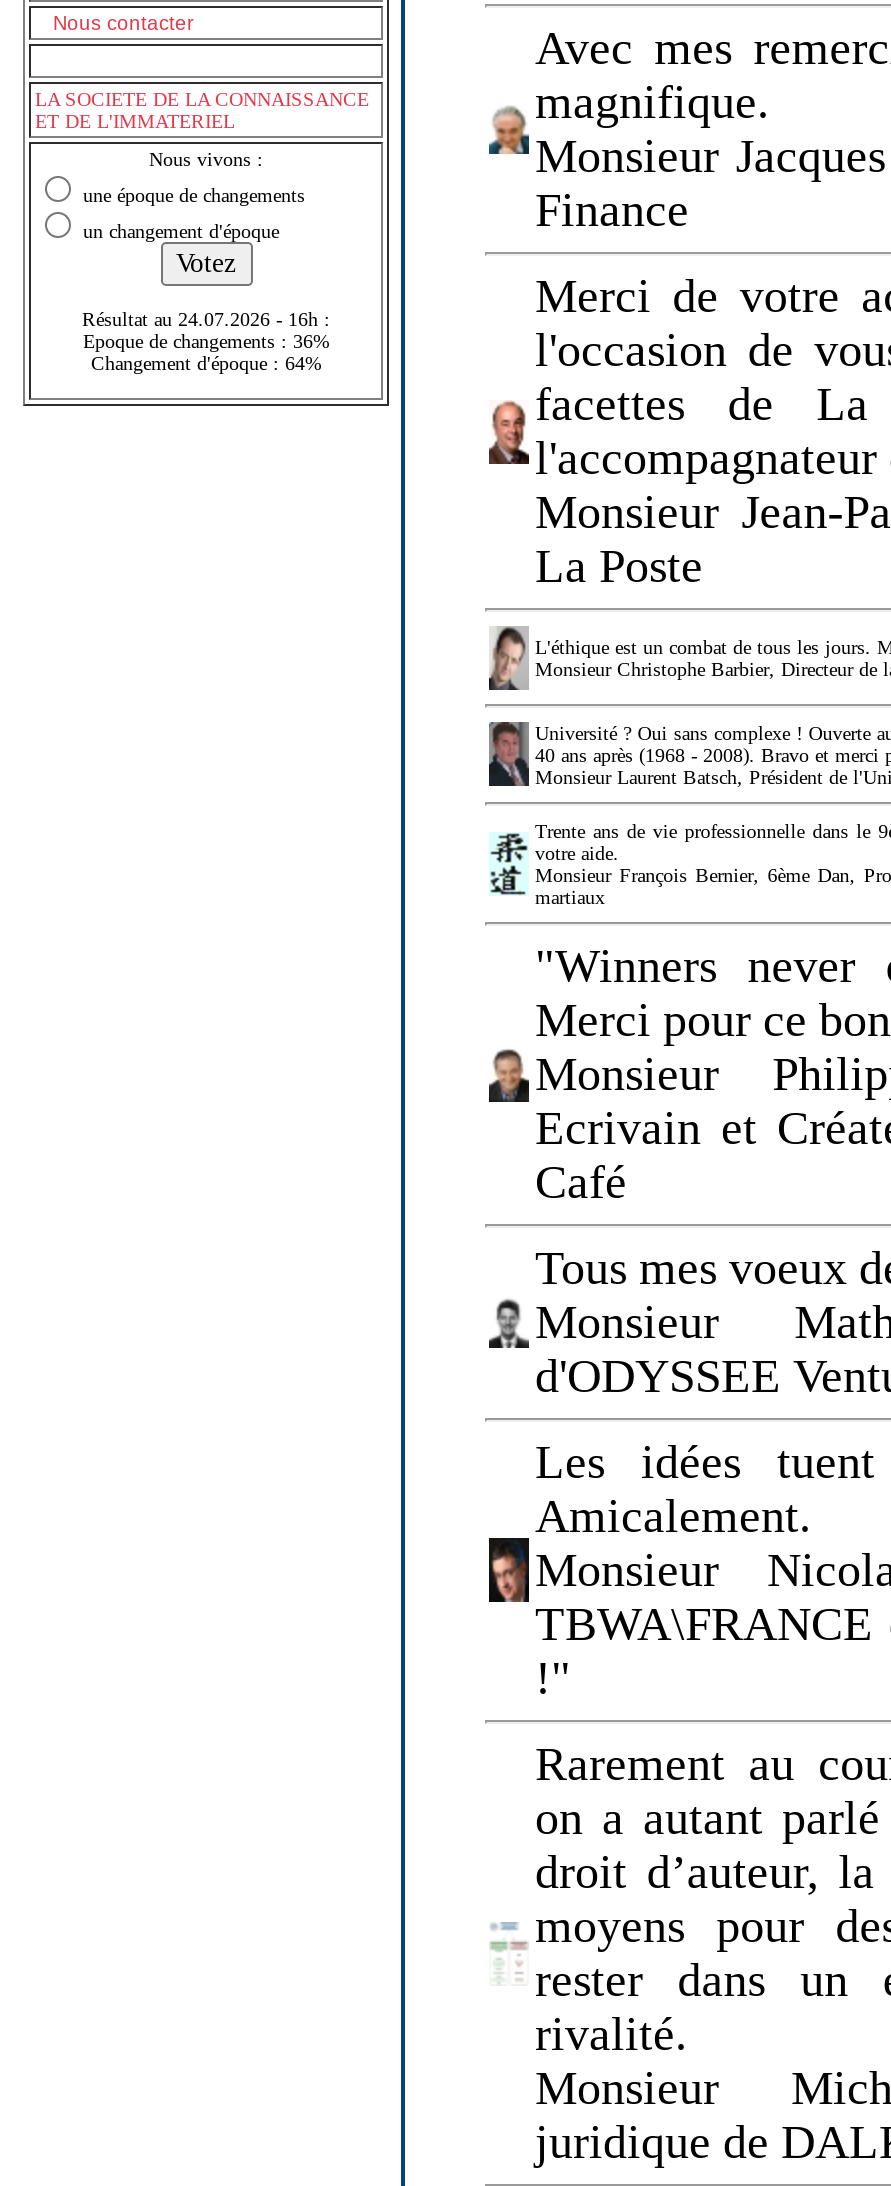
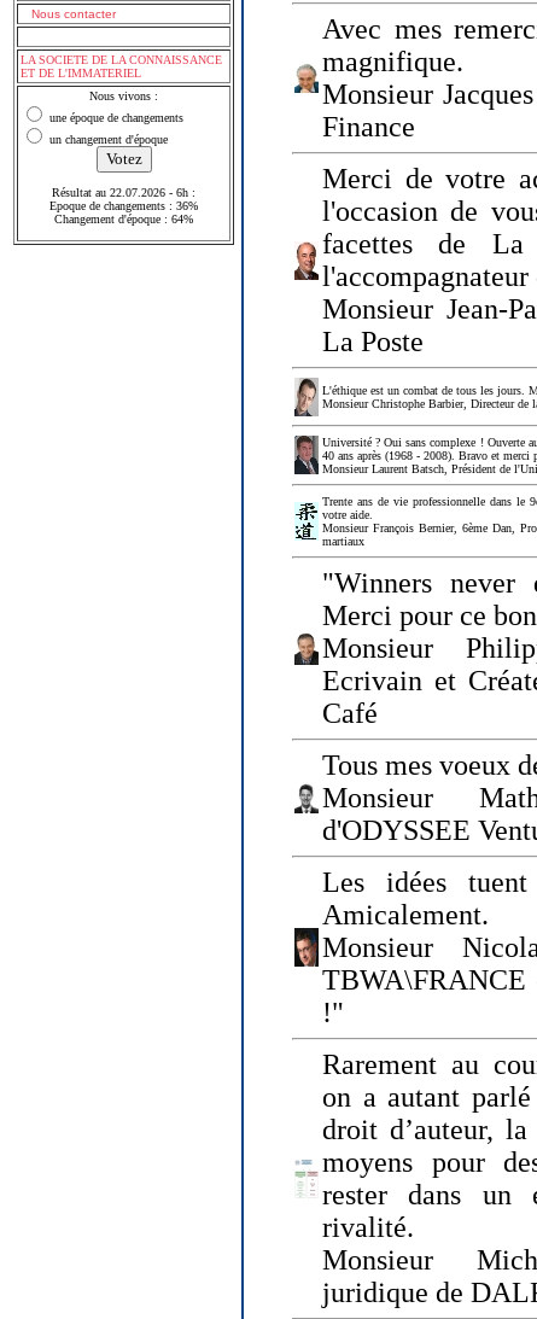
[82,308,330,330] Résultat au 24.07.2026 - 16h : -> [52,186,195,199] Résultat au 22.07.2026 - 6h :

